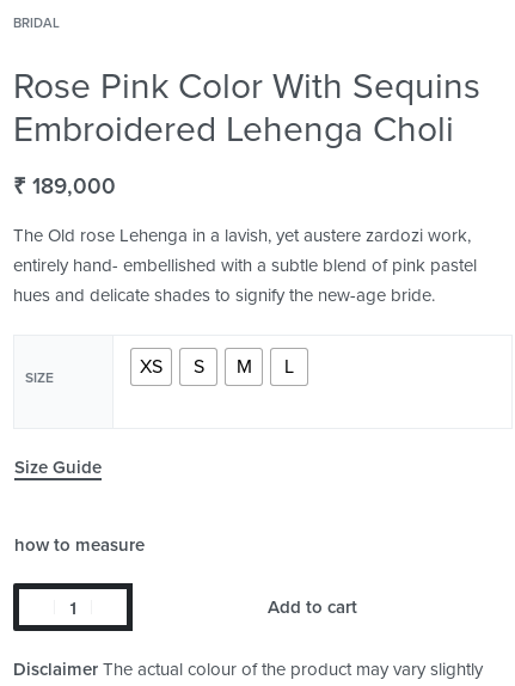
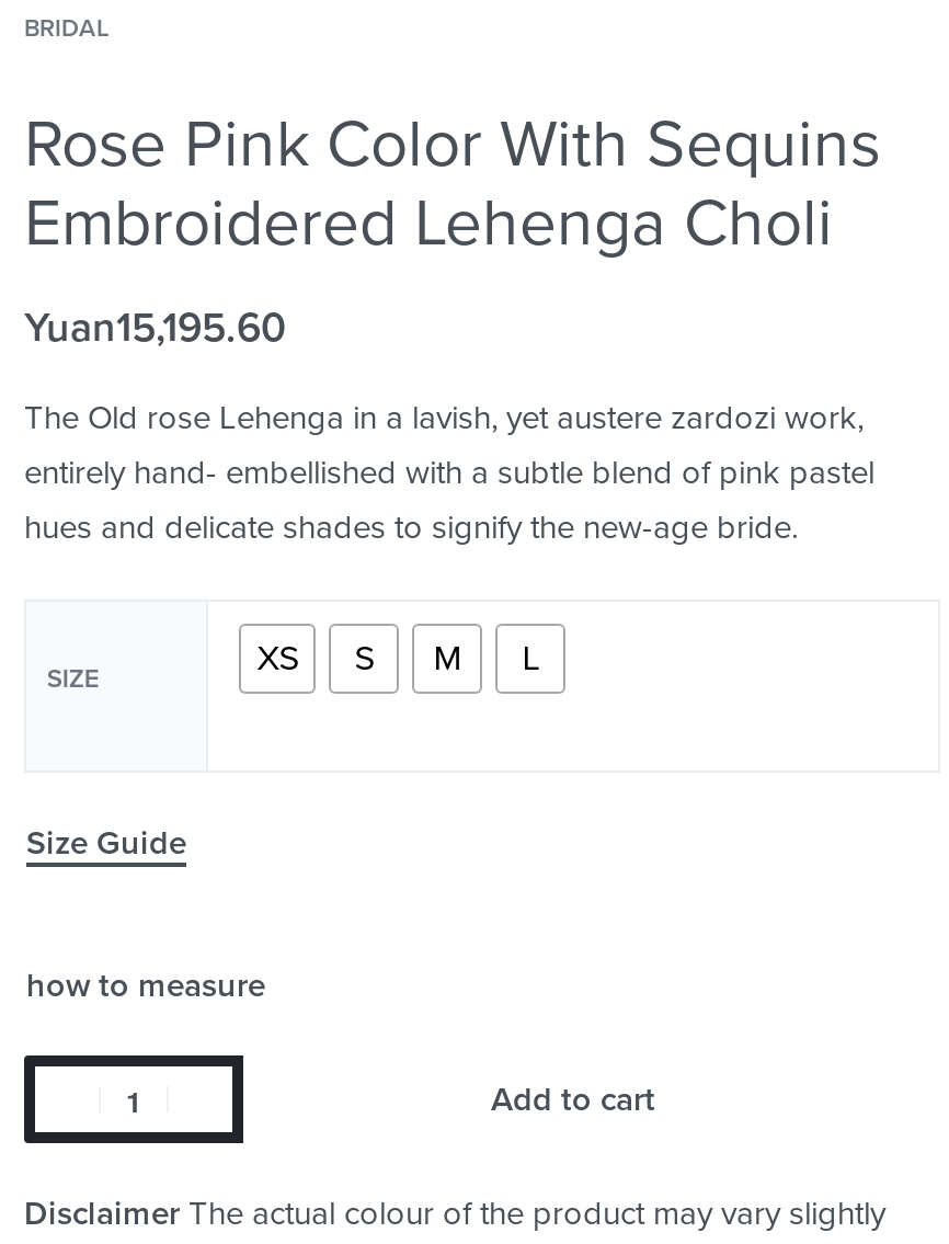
[13,173,116,200] ₹189,000 -> [24,304,287,352] Yuan15,195.60

